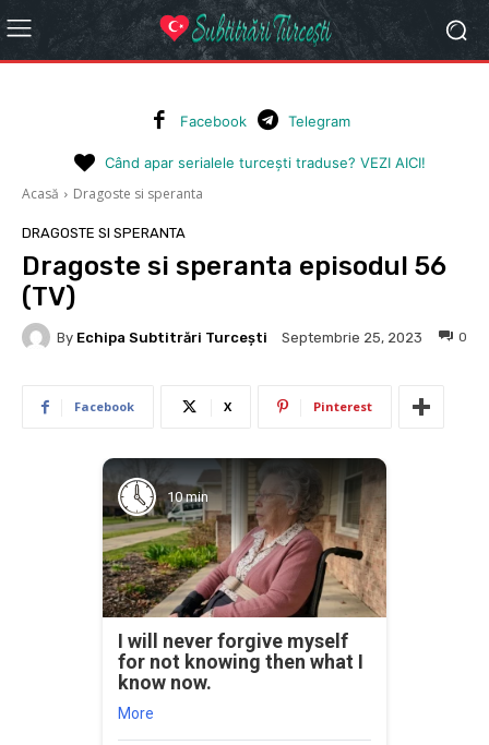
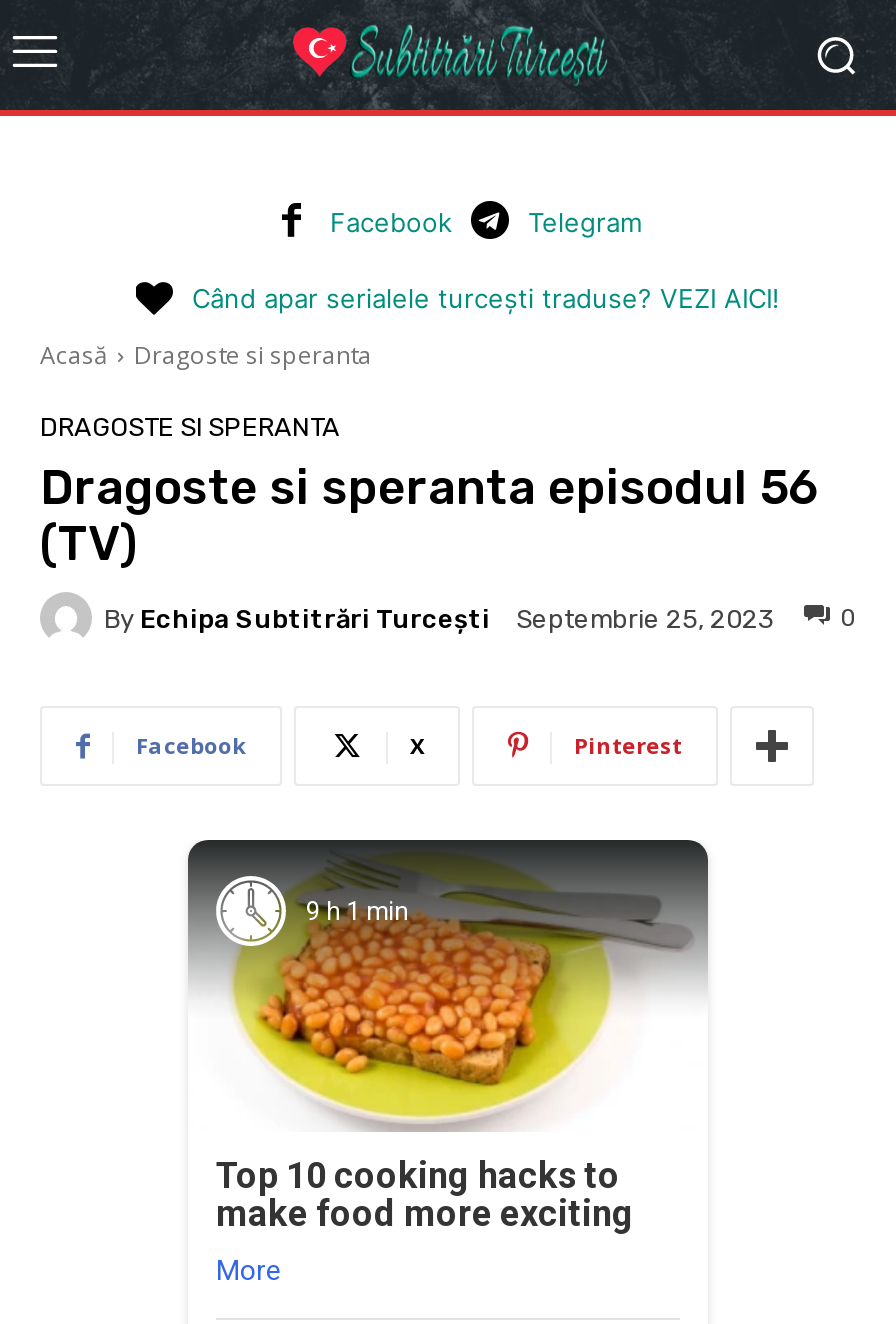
[102,460,387,618] [image] | 10 min -> [188,846,708,1102] [image] | 9 h 1 min
[118,630,363,694] I will never forgive myself | for not knowing then what I | know now. -> [216,1154,634,1234] Top 10 cooking hacks to | make food more exciting

